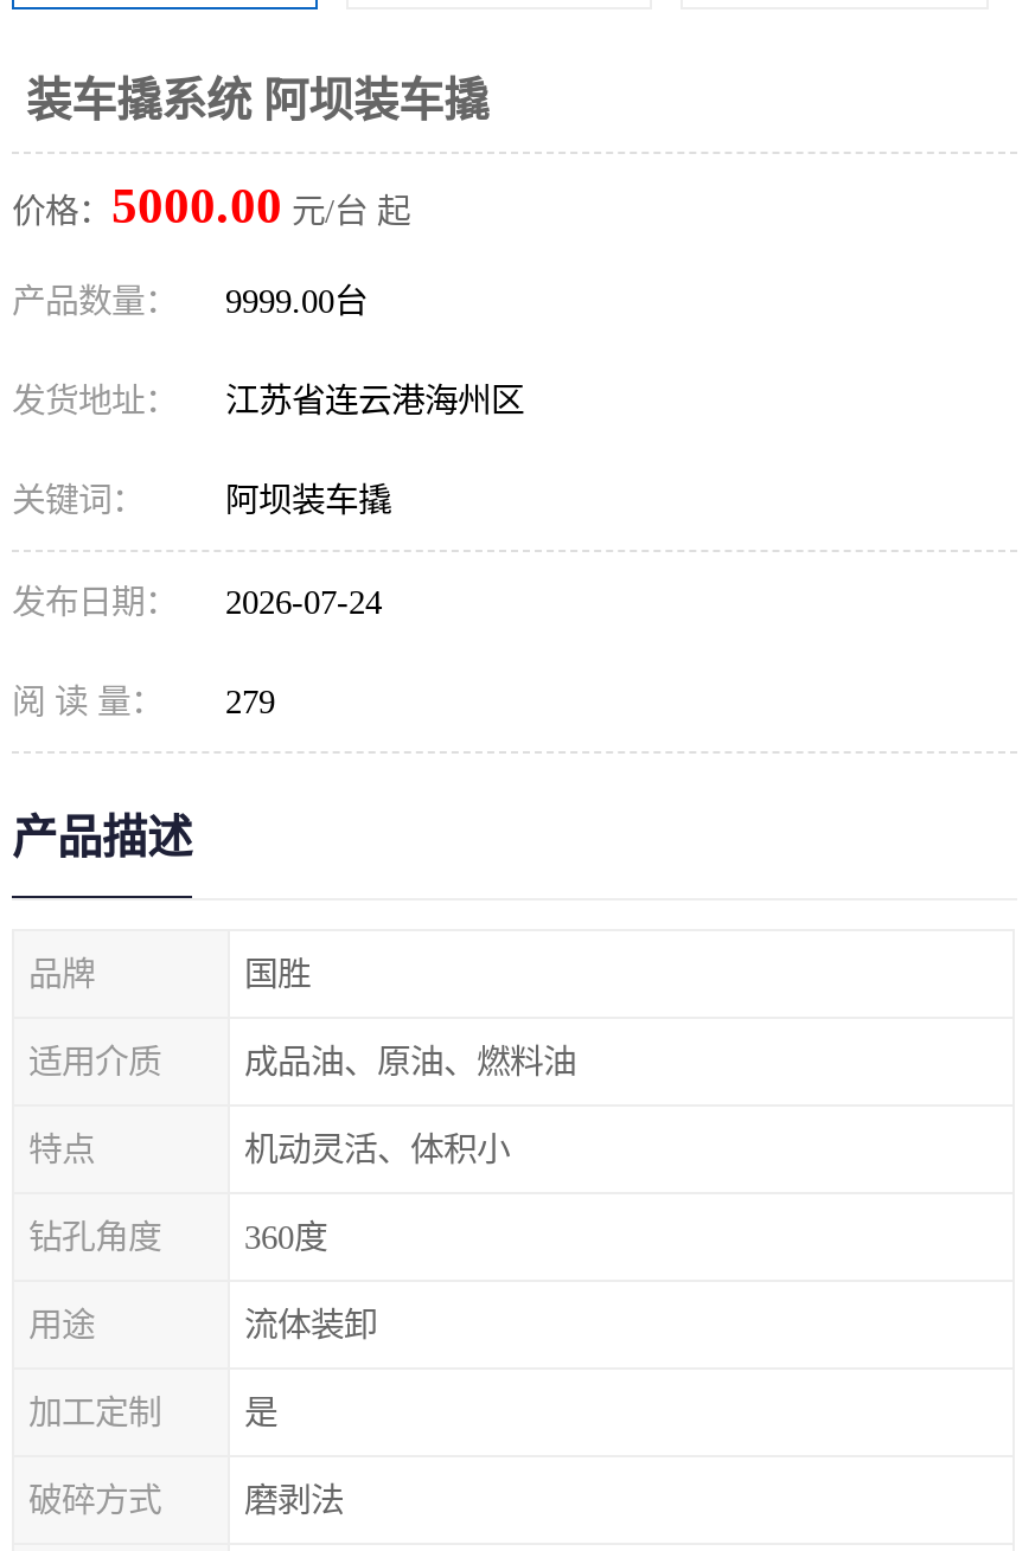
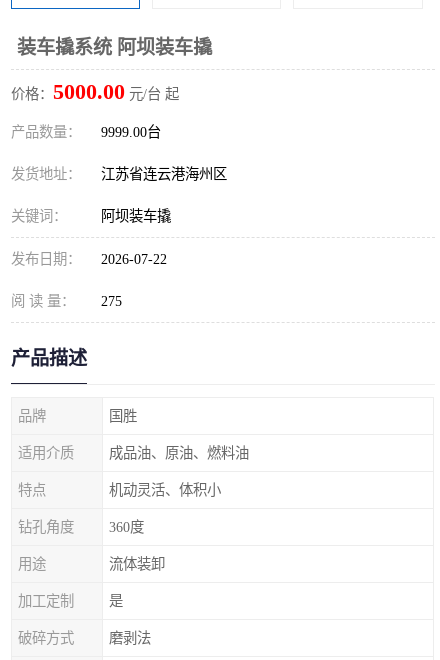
[12,583,382,621] 发布日期： 2026-07-24 -> [11,251,167,267] 发布日期： 2026-07-22
[12,682,275,720] 阅 读 量： 279 -> [11,293,122,309] 阅 读 量： 275

